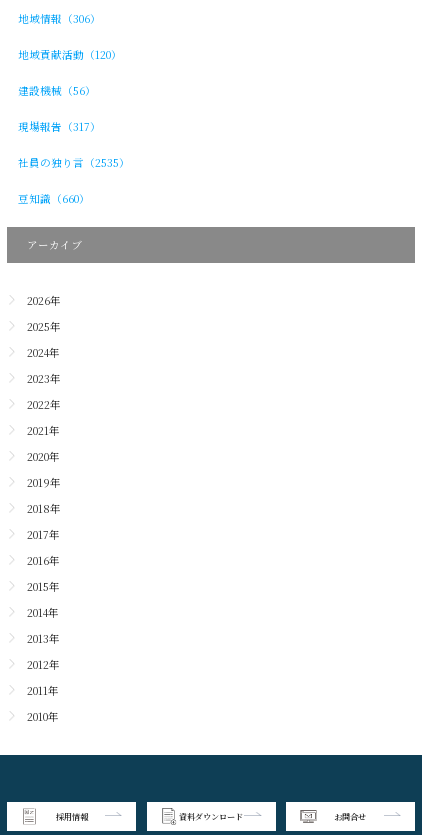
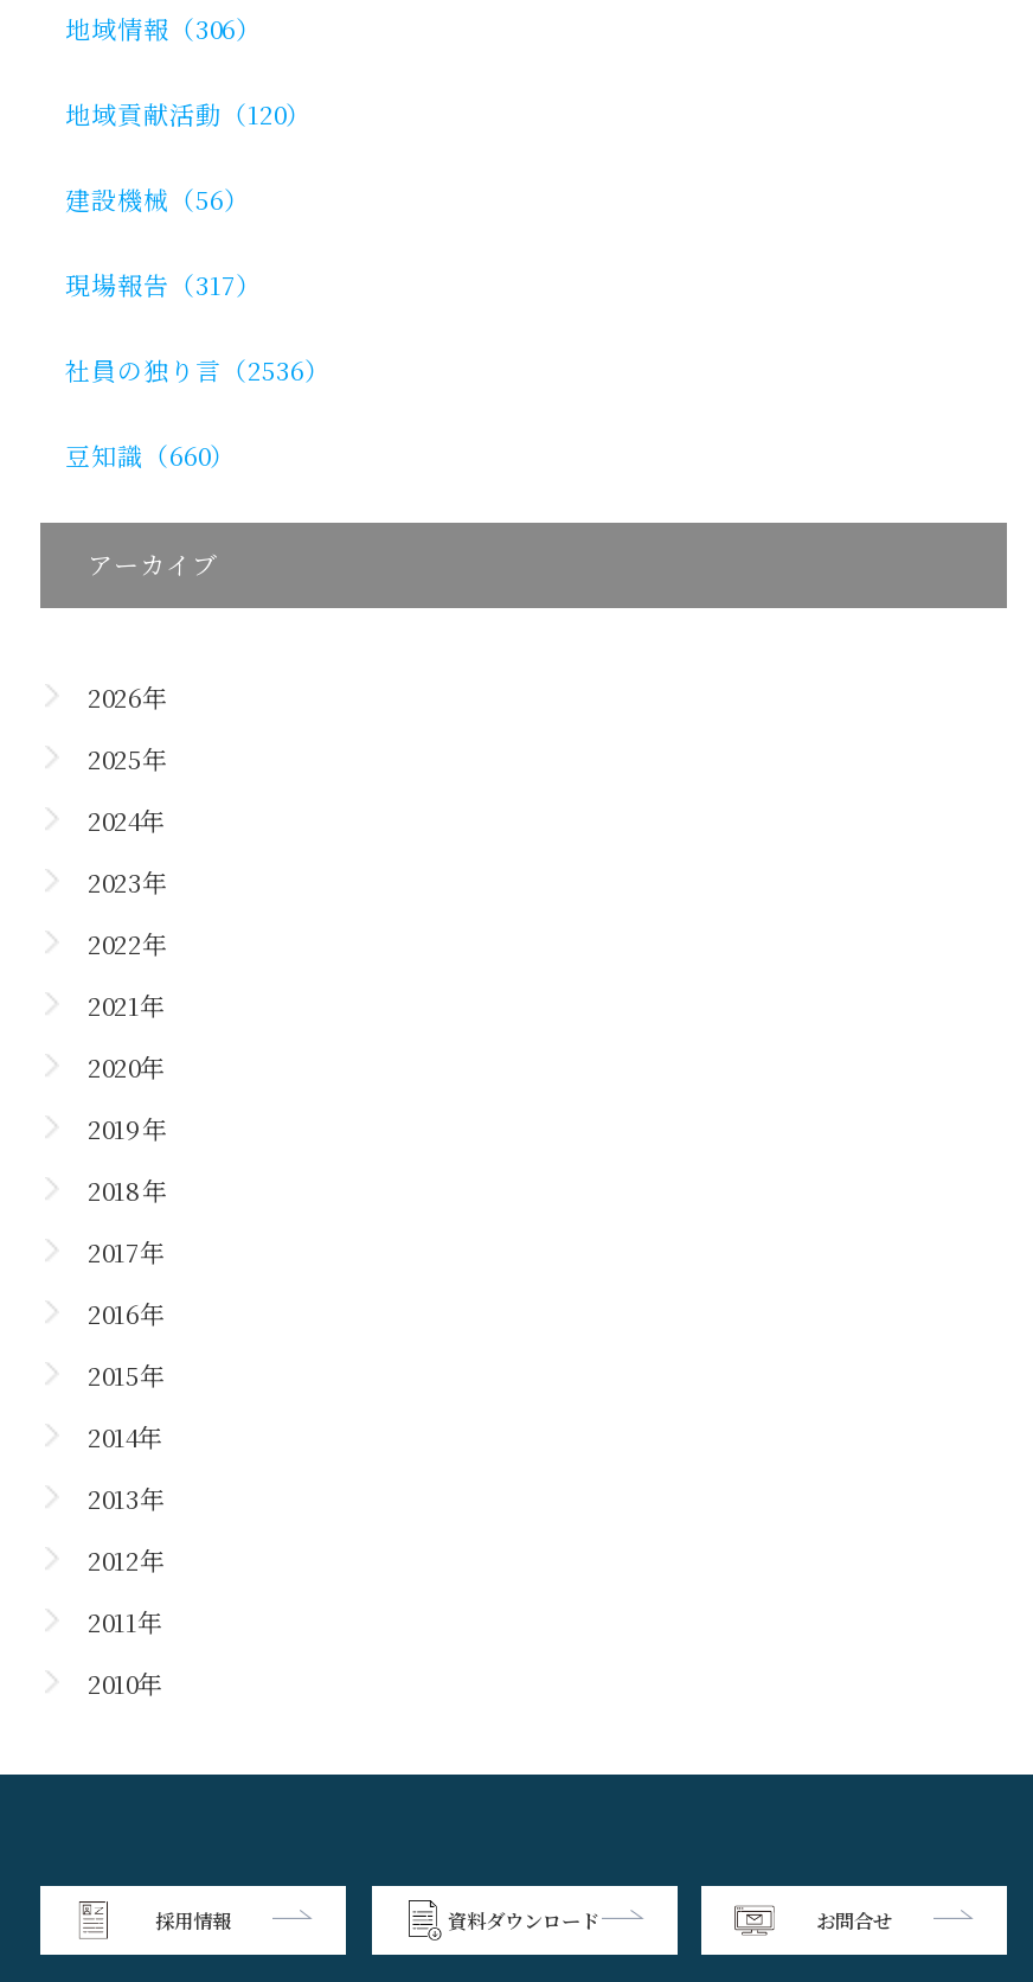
[17,155,129,170] 社員の独り言（2535） -> [65,353,331,388] 社員の独り言（2536）

